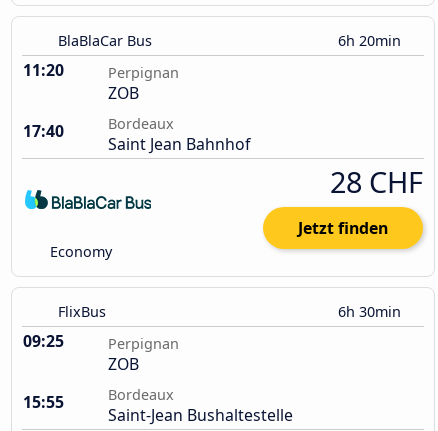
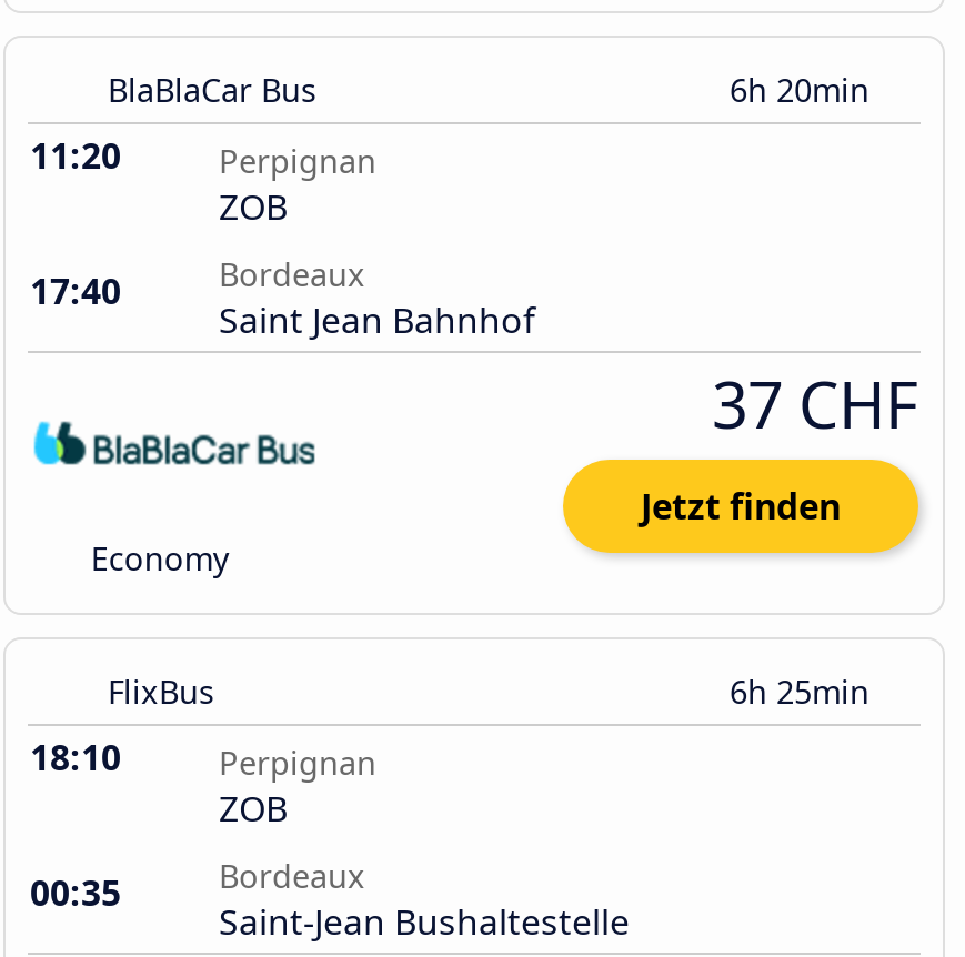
[330,162,423,201] 28 CHF -> [712,360,918,447] 37 CHF
[338,302,405,321] 6h 30min -> [730,671,878,713] 6h 25min
[23,330,64,352] 09:25 -> [30,733,121,782] 18:10
[23,391,64,413] 15:55 -> [30,869,121,917] 00:35

